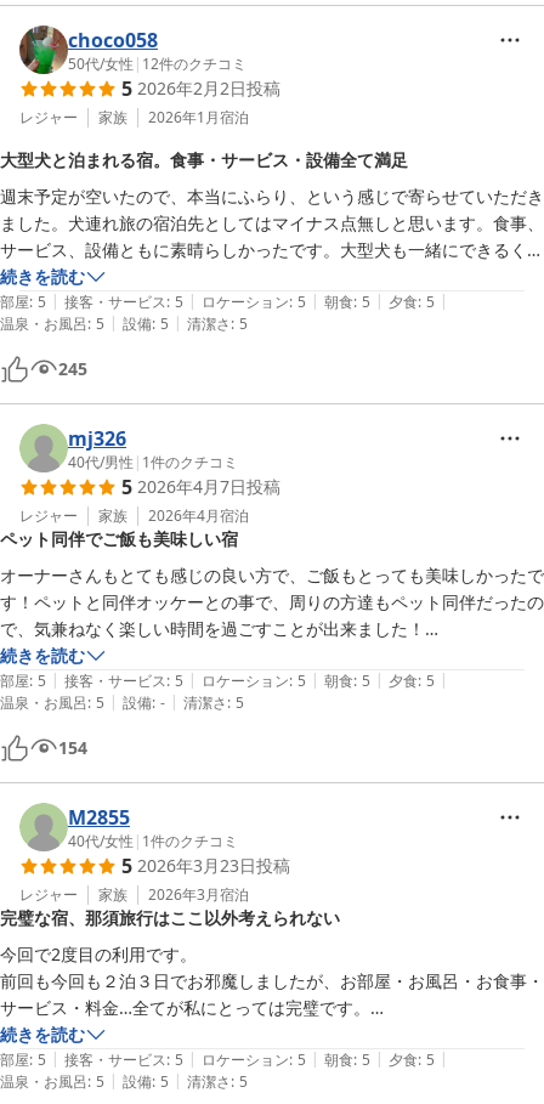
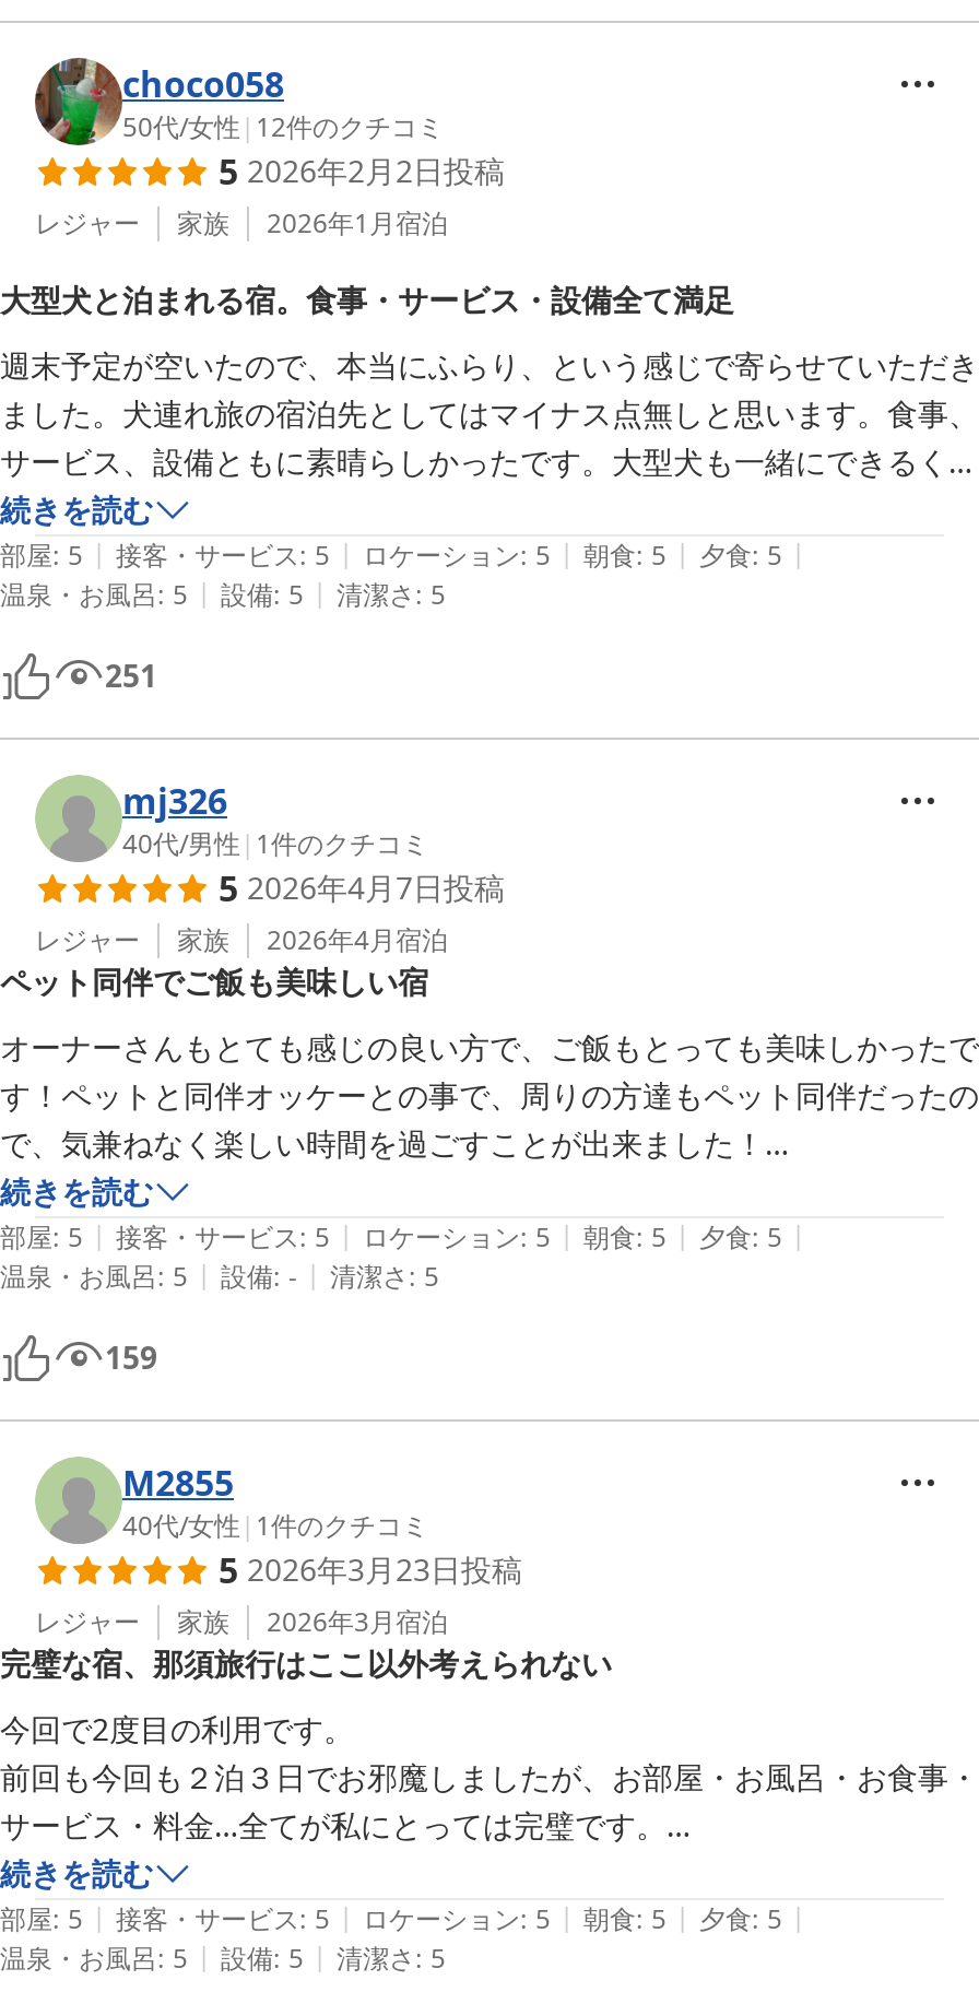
[58,357,87,380] 245 -> [105,655,157,696] 251
[58,736,87,759] 154 -> [105,1336,157,1378] 159

